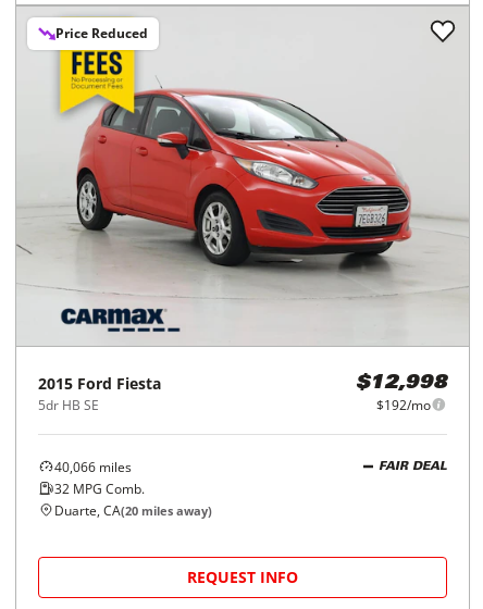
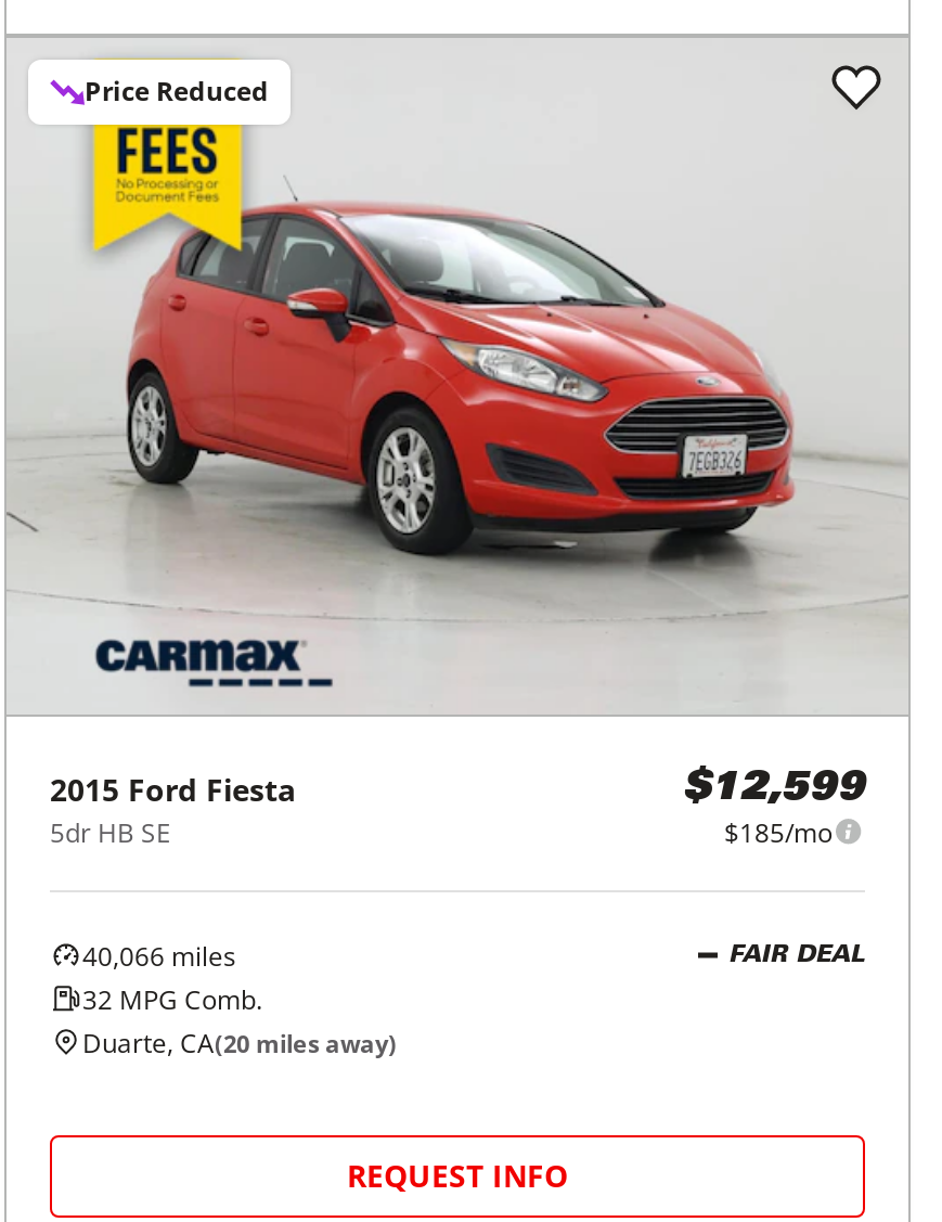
[356,374,447,414] $12,998 | $192/mo -> [683,770,865,851] $12,599 | $185/mo

